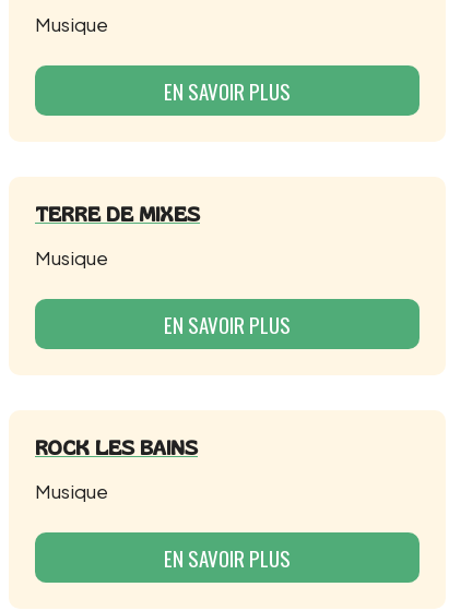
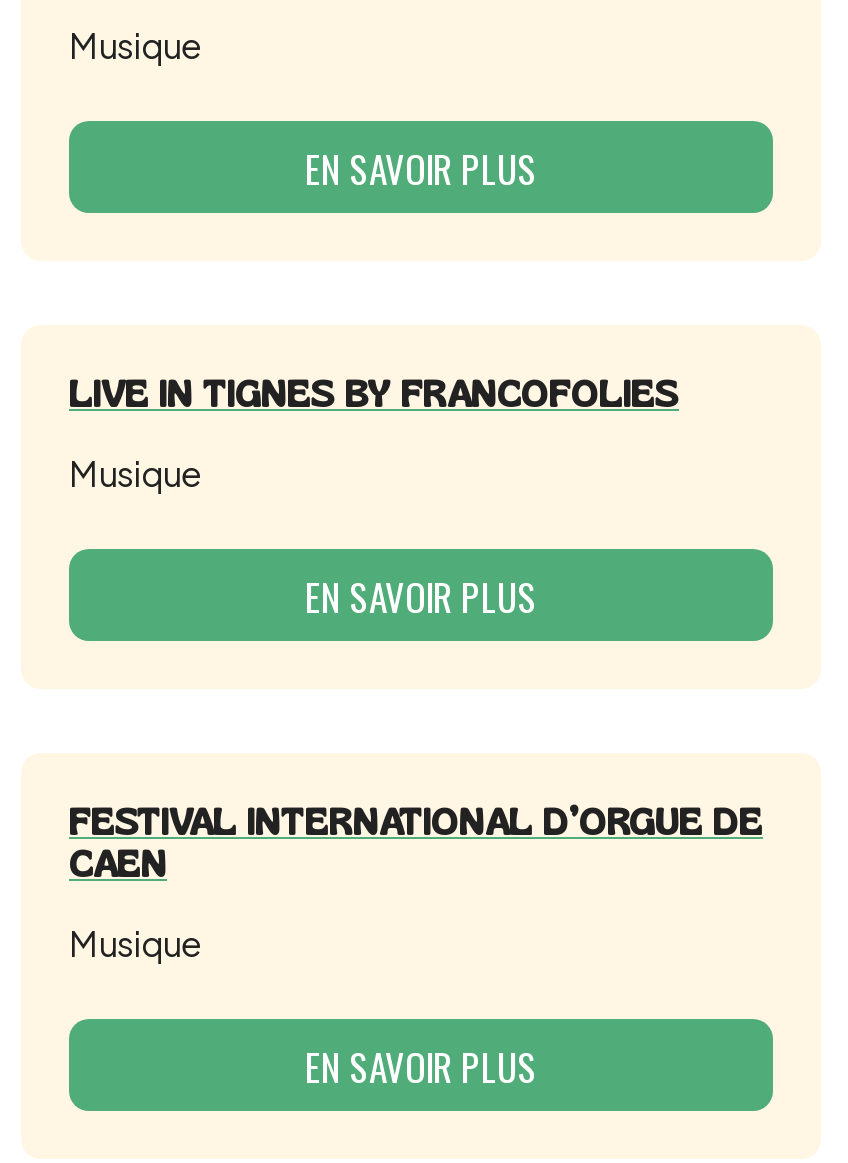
[35,203,200,226] TERRE DE MIXES -> [69,373,679,415] LIVE IN TIGNES BY FRANCOFOLIES
[35,436,198,459] ROCK LES BAINS -> [69,801,763,885] FESTIVAL INTERNATIONAL D’ORGUE DE | CAEN

